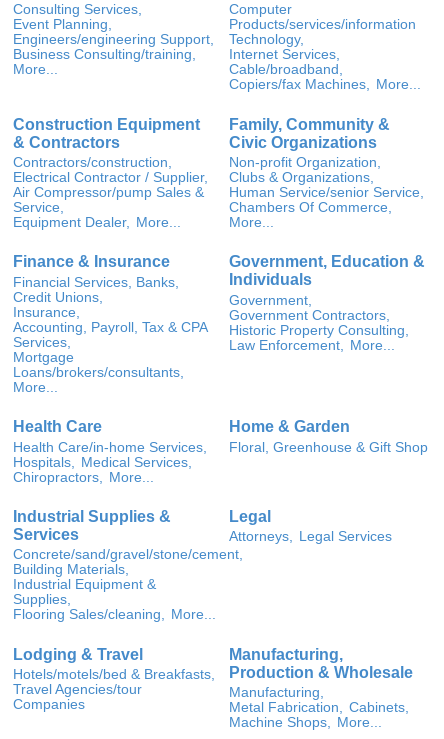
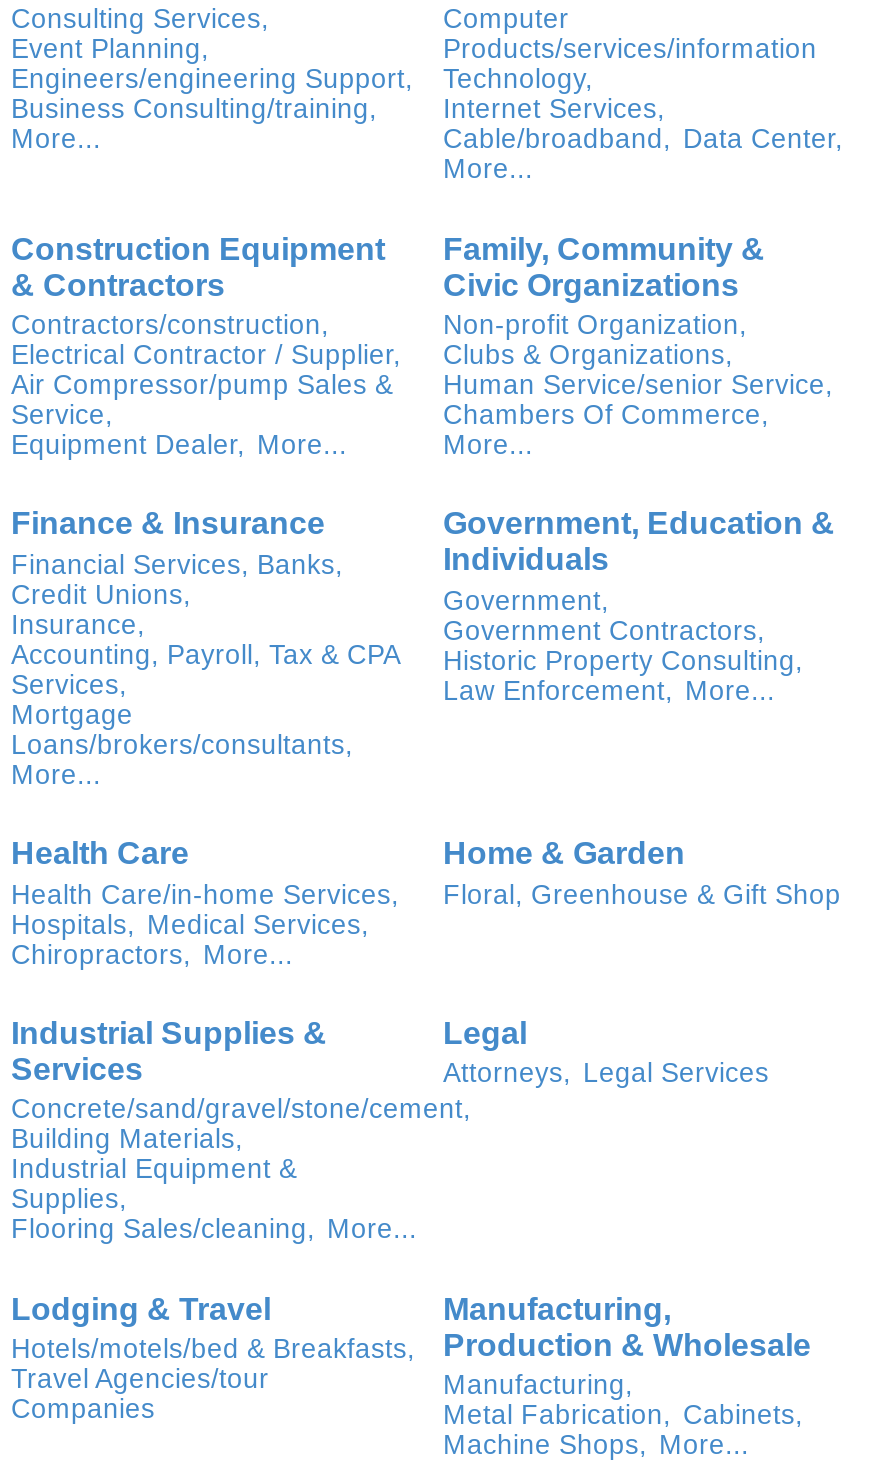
[229,62,421,92] Cable/broadband, | Copiers/fax Machines, More... -> [443,125,843,185] Cable/broadband, Data Center, | More...

